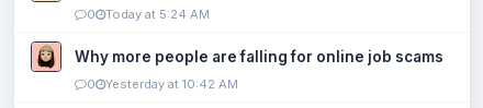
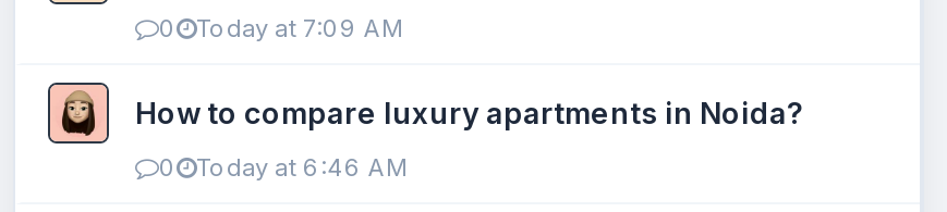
[87,7,210,22] 0 Today at 5:24 AM -> [159,13,403,43] 0 Today at 7:09 AM
[75,48,443,65] Why more people are falling for online job scams -> [135,96,802,130] How to compare luxury apartments in Noida?
[105,76,238,92] Yesterday at 10:42 AM -> [196,152,408,183] Today at 6:46 AM

